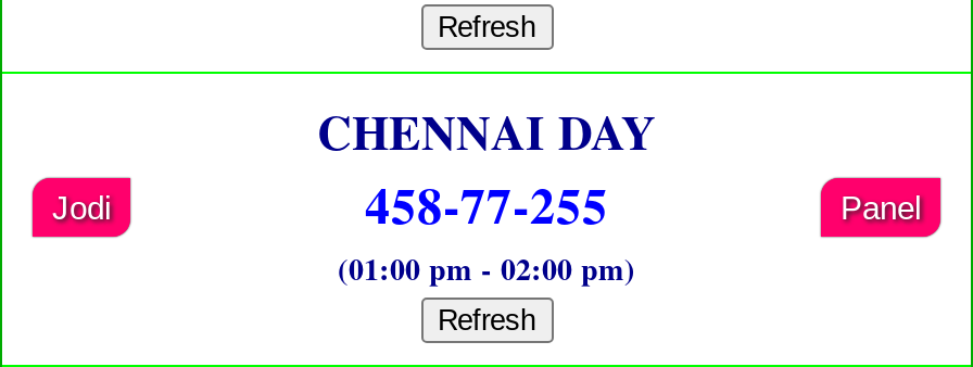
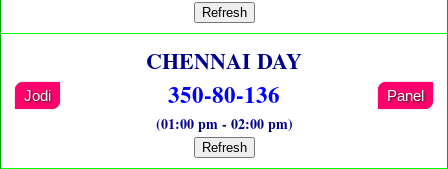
[365,167,608,241] 458-77-255 -> [168,77,280,111] 350-80-136

